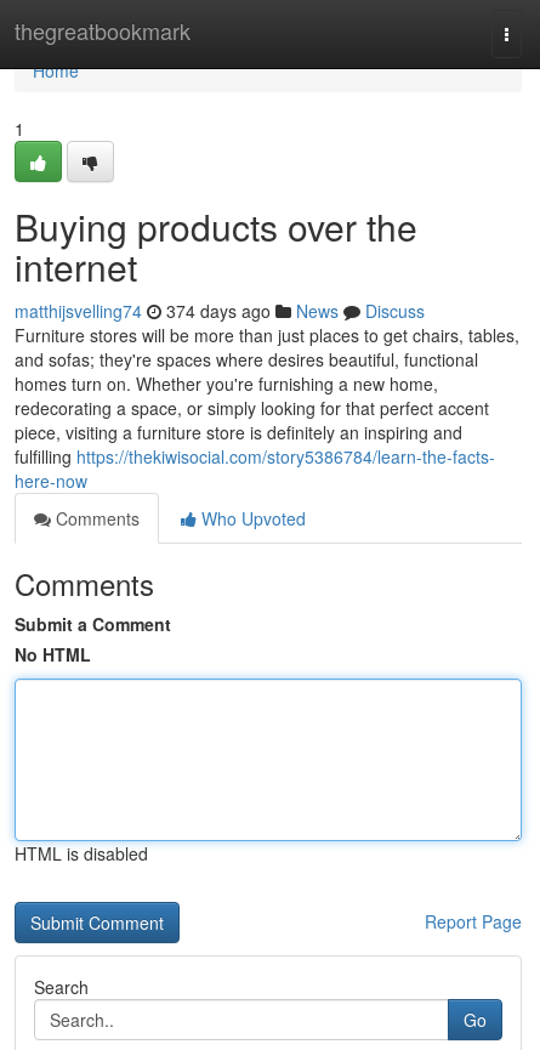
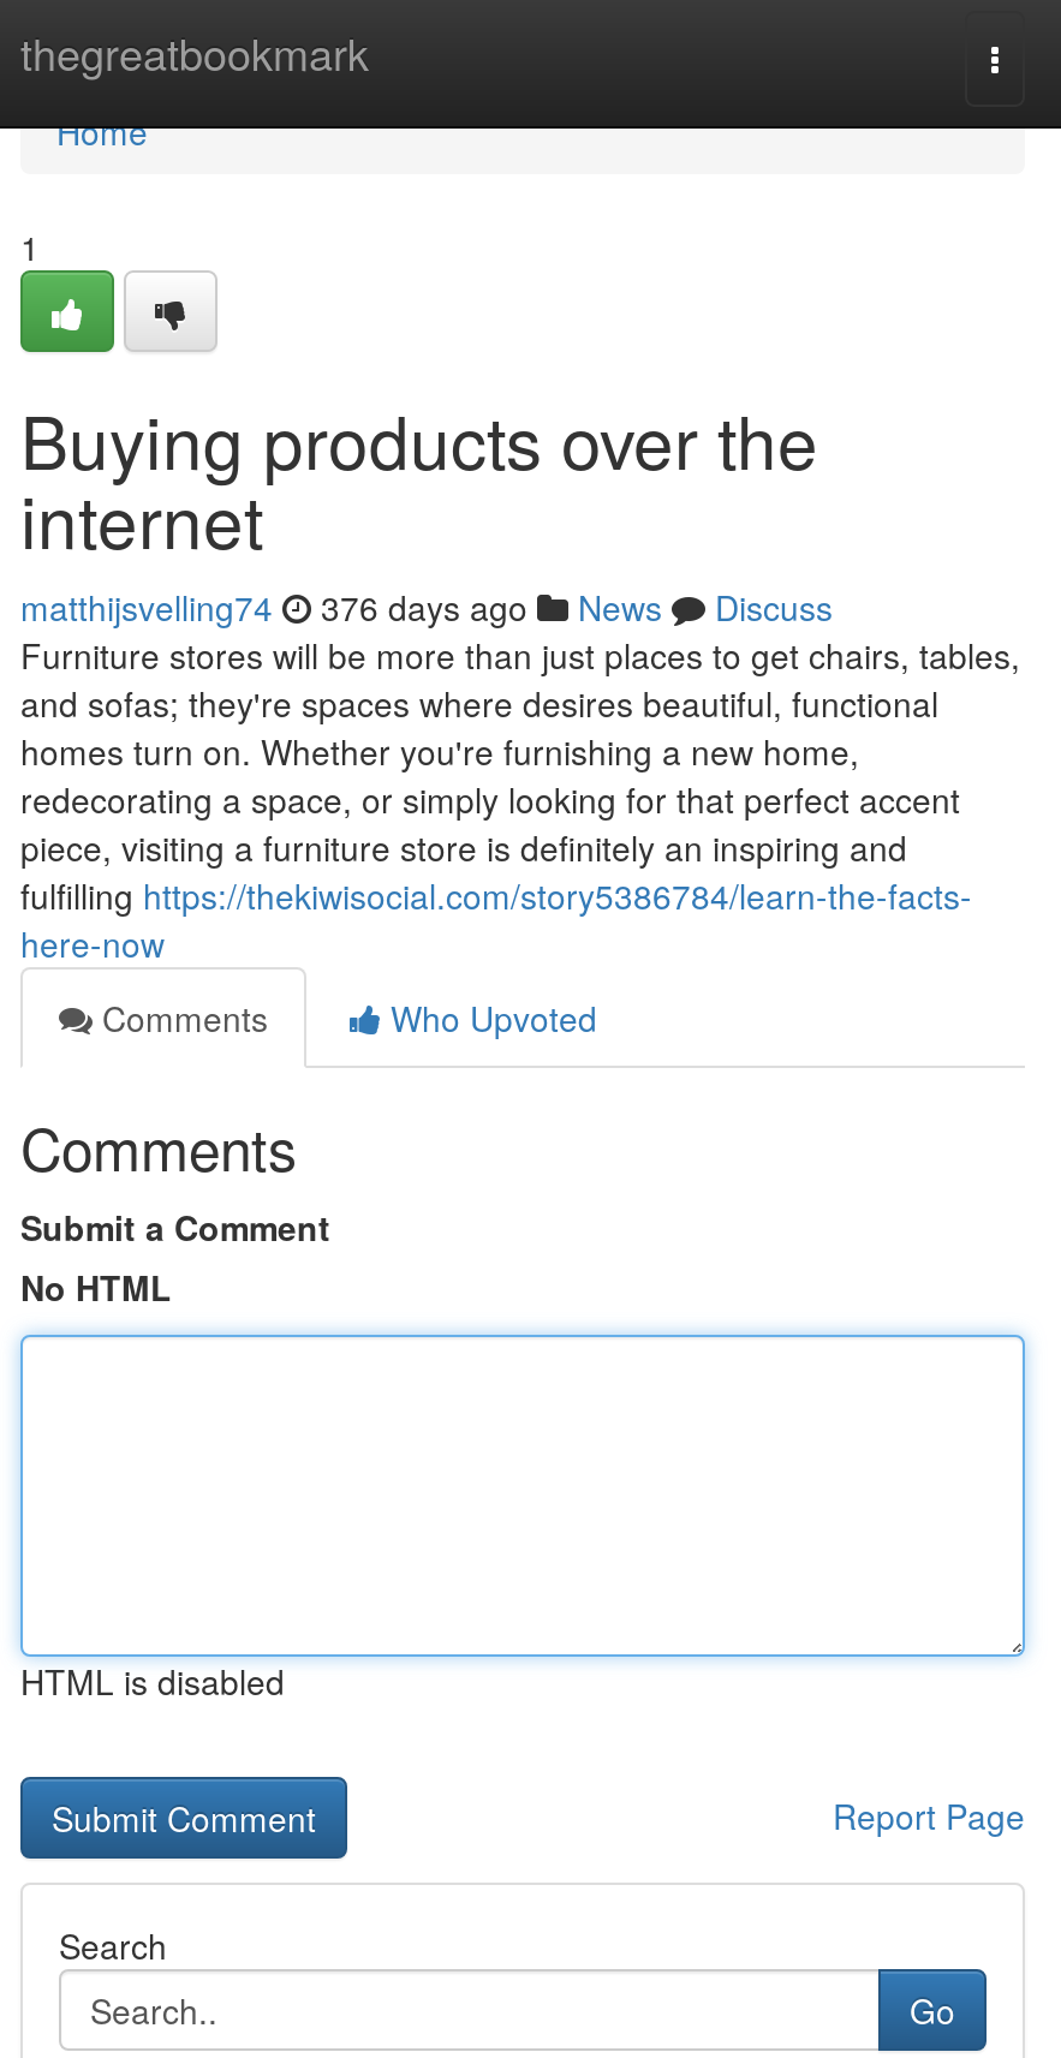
[15,299,425,323] matthijsvelling74 374 days ago News Discuss -> [20,583,833,631] matthijsvelling74 376 days ago News Discuss

